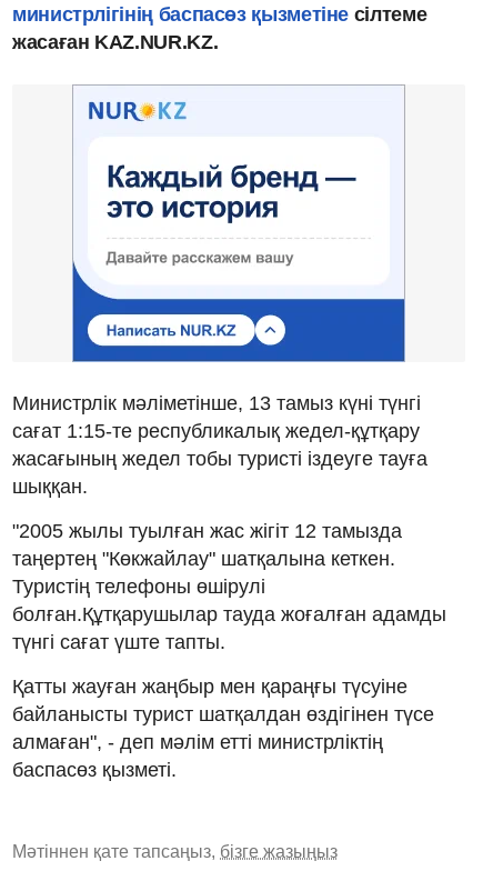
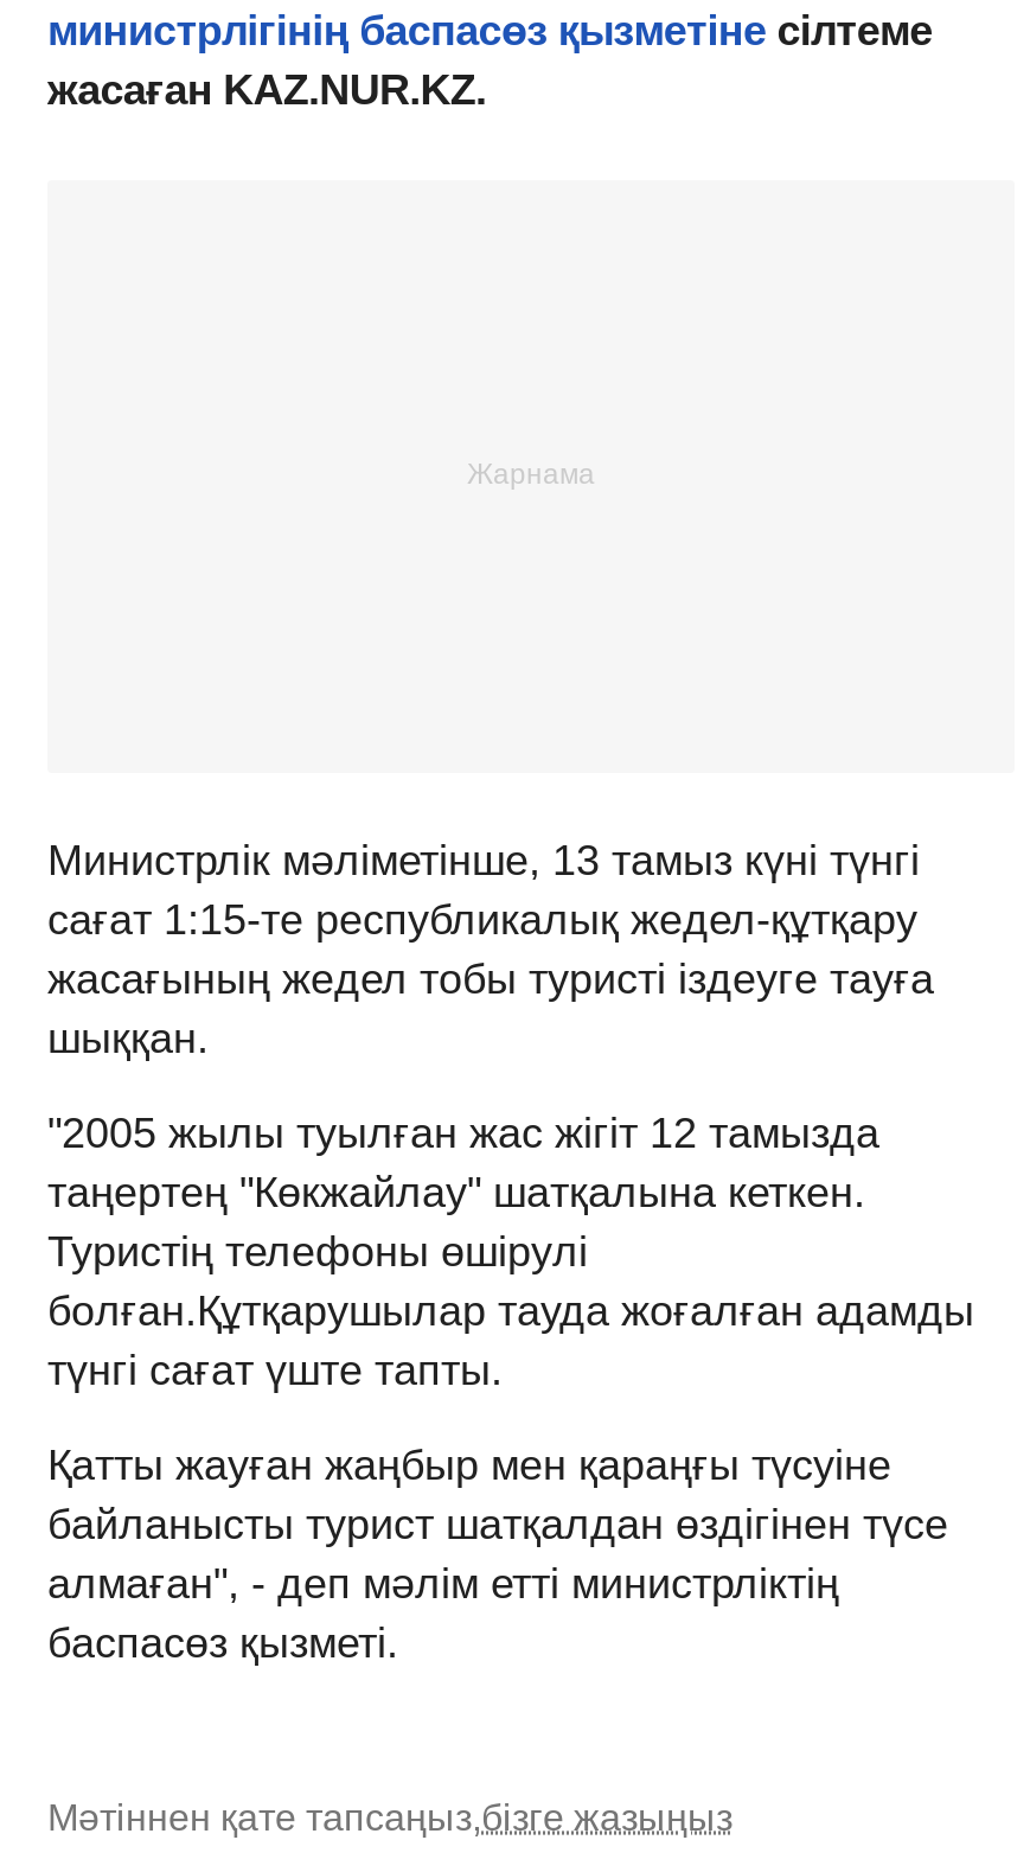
[71,84,406,363] [image] -> none

